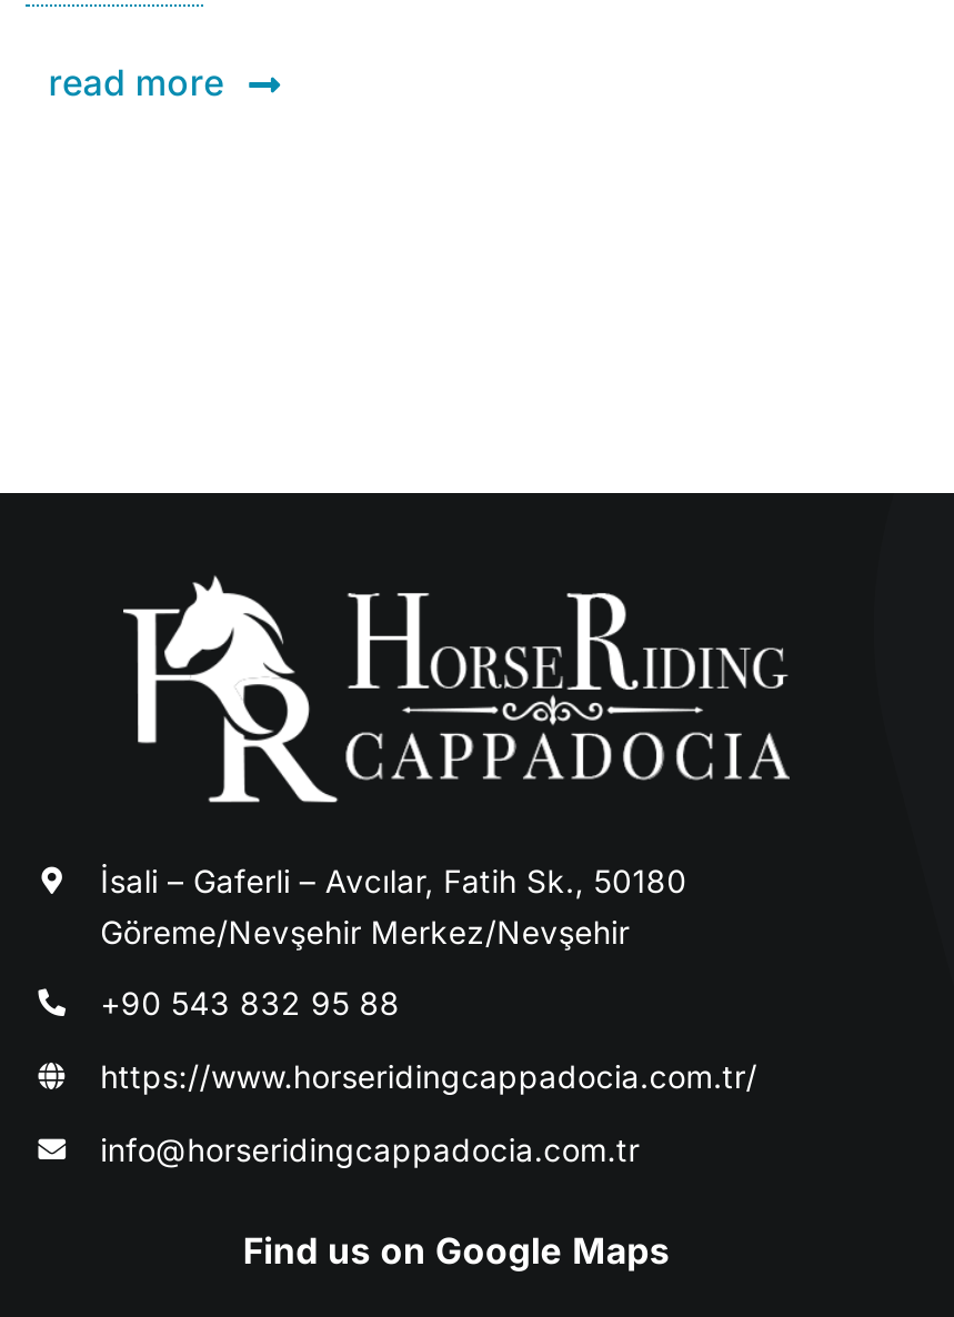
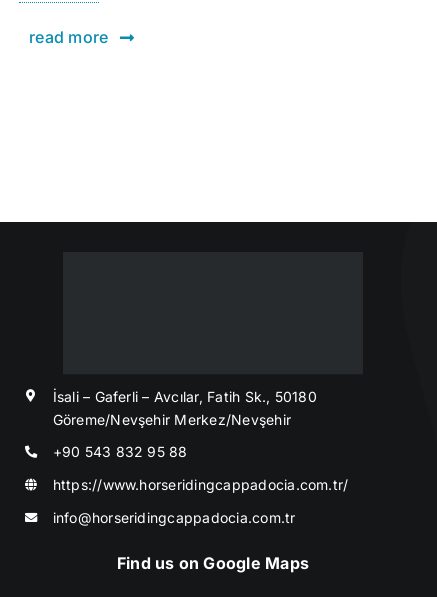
[123,575,790,804] [image] -> none

